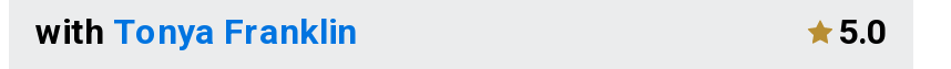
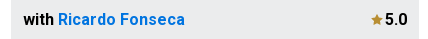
[35,11,357,53] with Tonya Franklin -> [23,10,185,29] with Ricardo Fonseca

